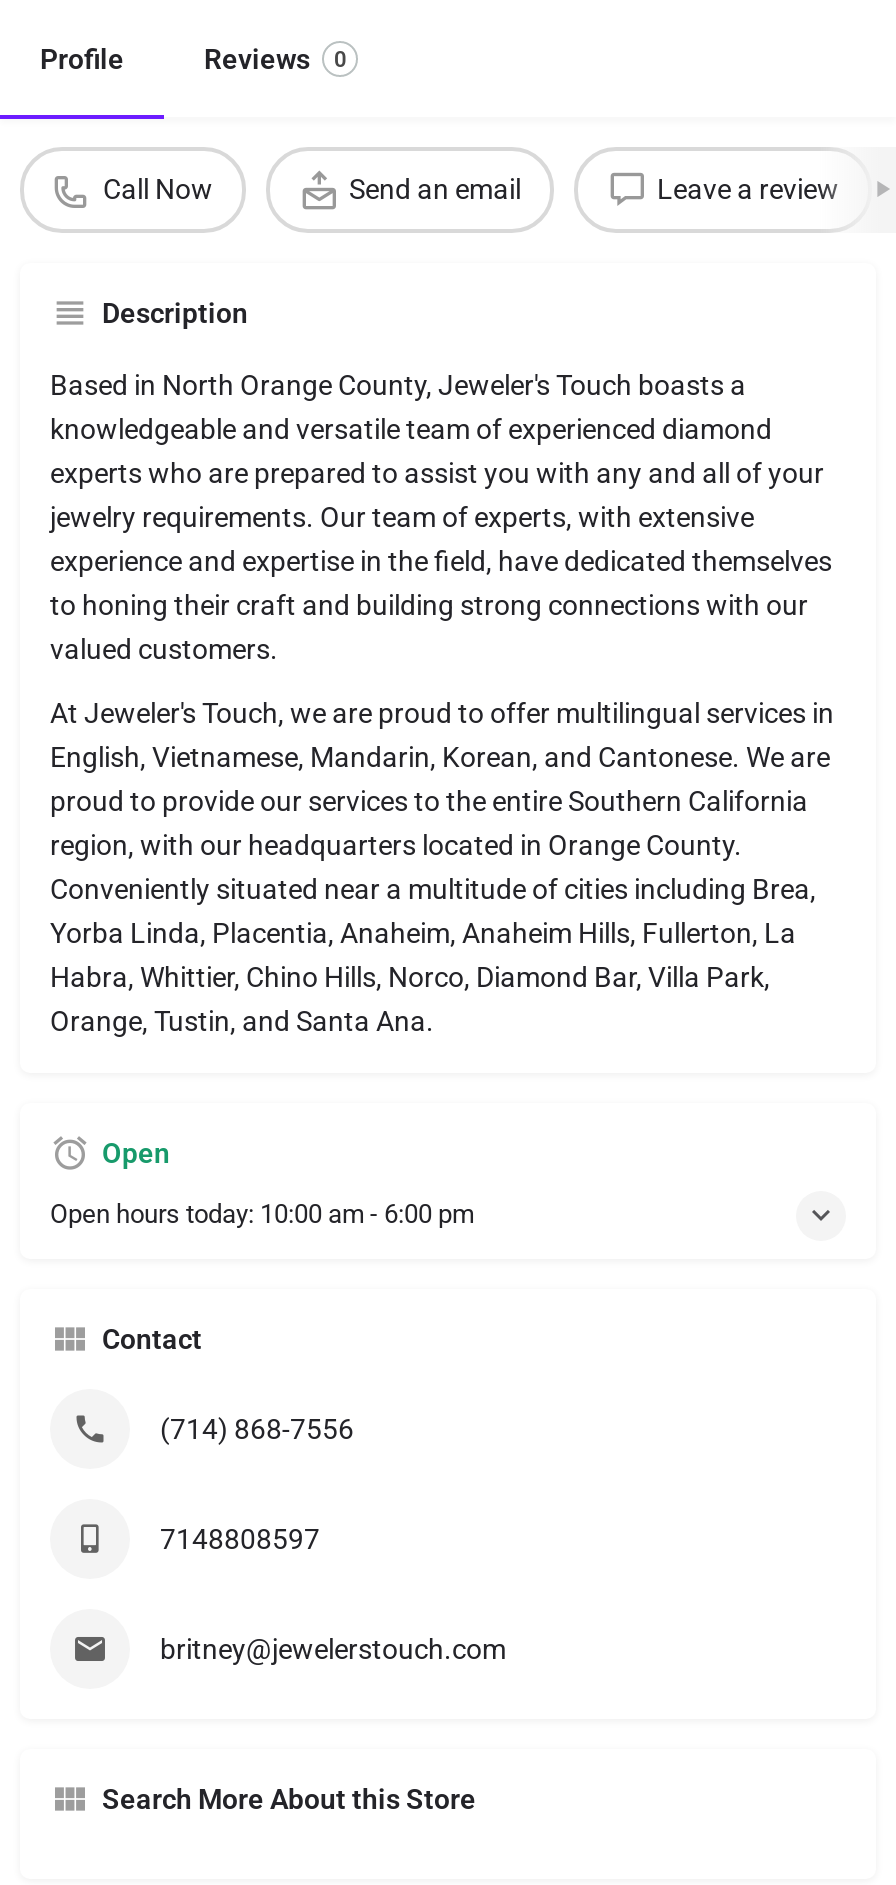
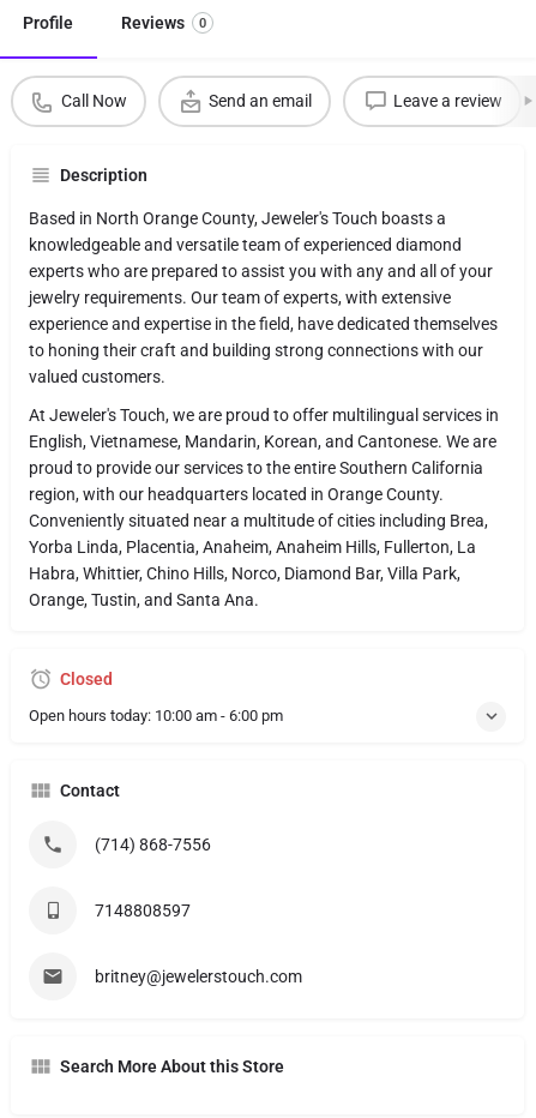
[102,1136,170,1168] Open -> [60,669,113,688] Closed

